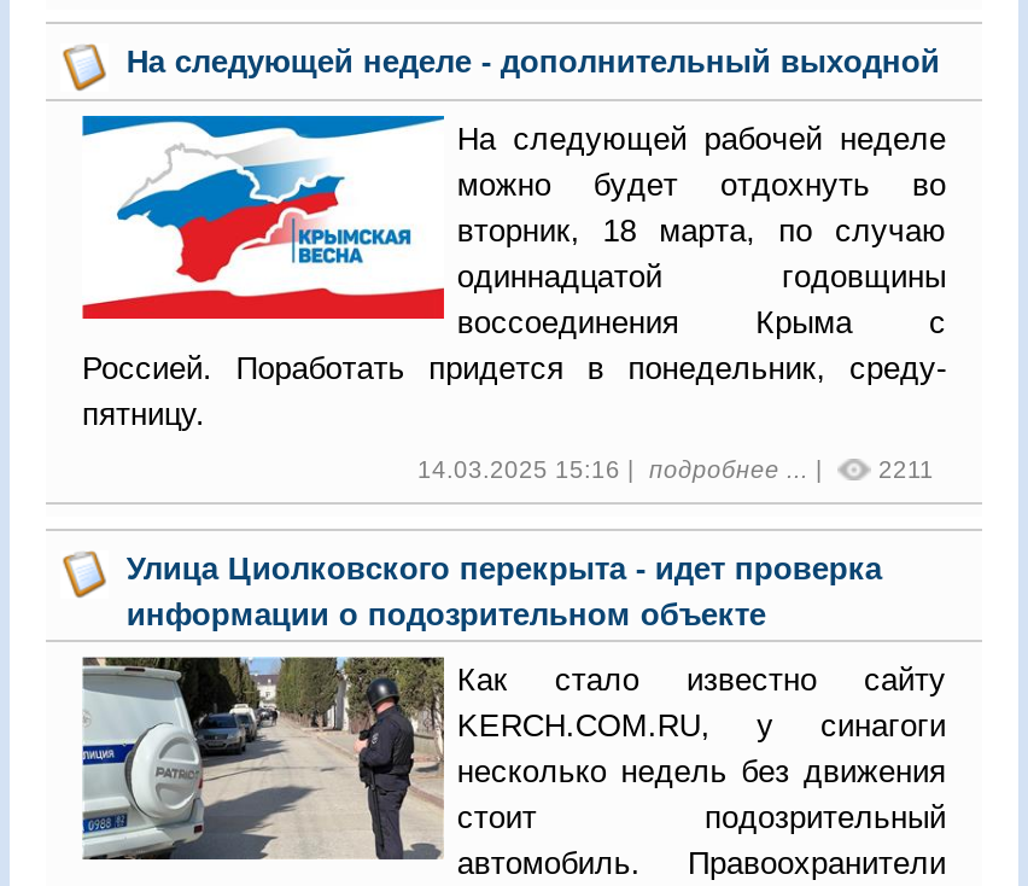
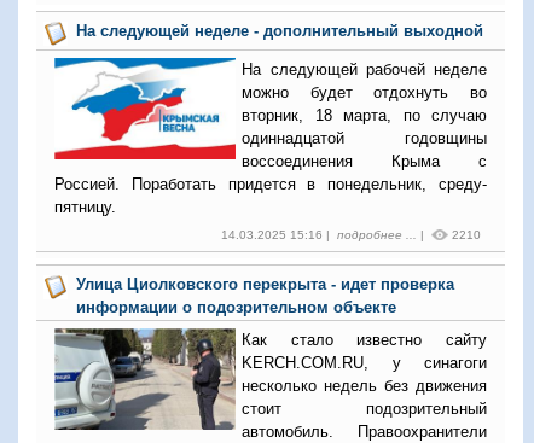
[871,455,934,482] 2211 -> [448,228,481,241] 2210

